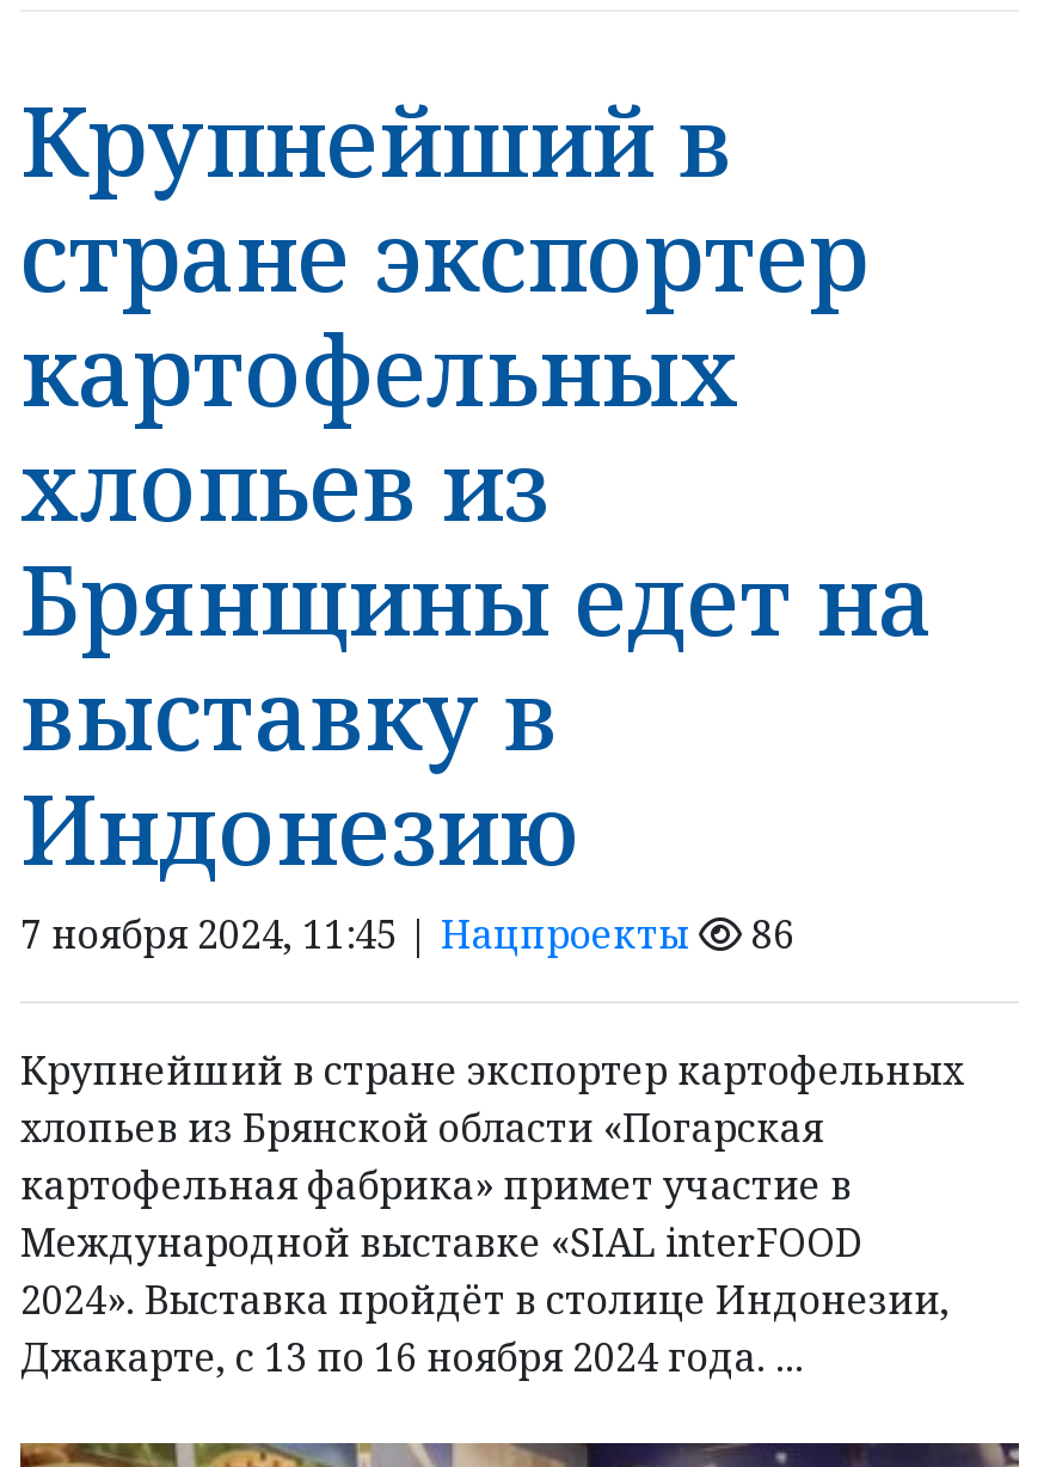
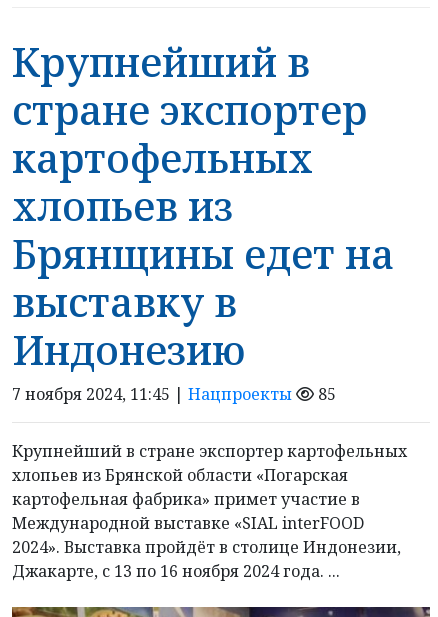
[742,908,794,961] 86 -> [314,383,336,405] 85

